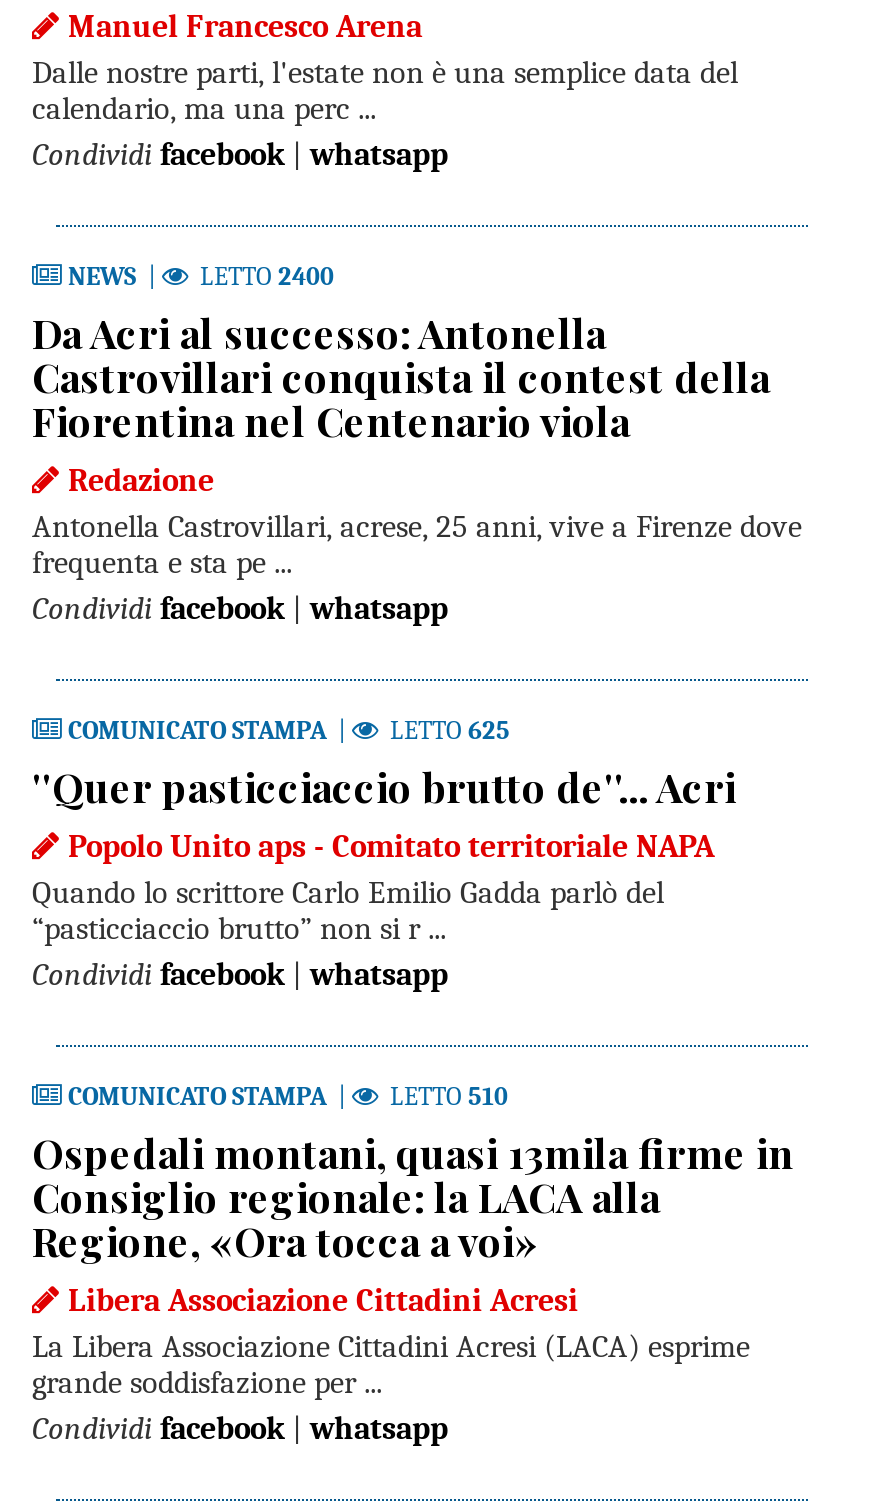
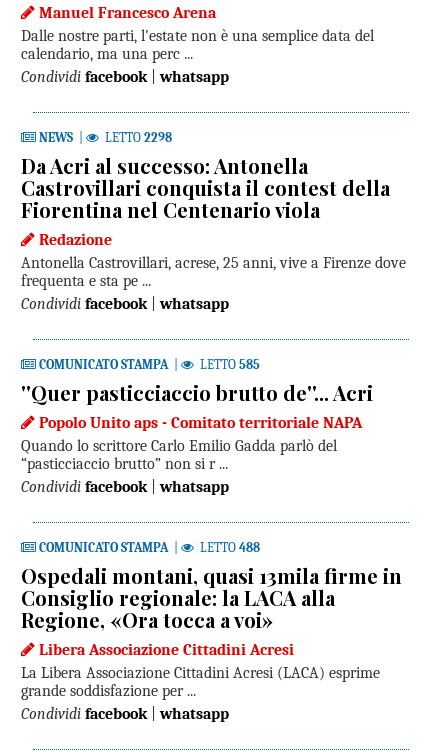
[188,261,334,291] LETTO 2400 -> [99,130,172,145] LETTO 2298
[378,715,510,745] LETTO 625 -> [194,357,260,372] LETTO 585
[378,1081,508,1111] LETTO 510 -> [194,540,260,555] LETTO 488

